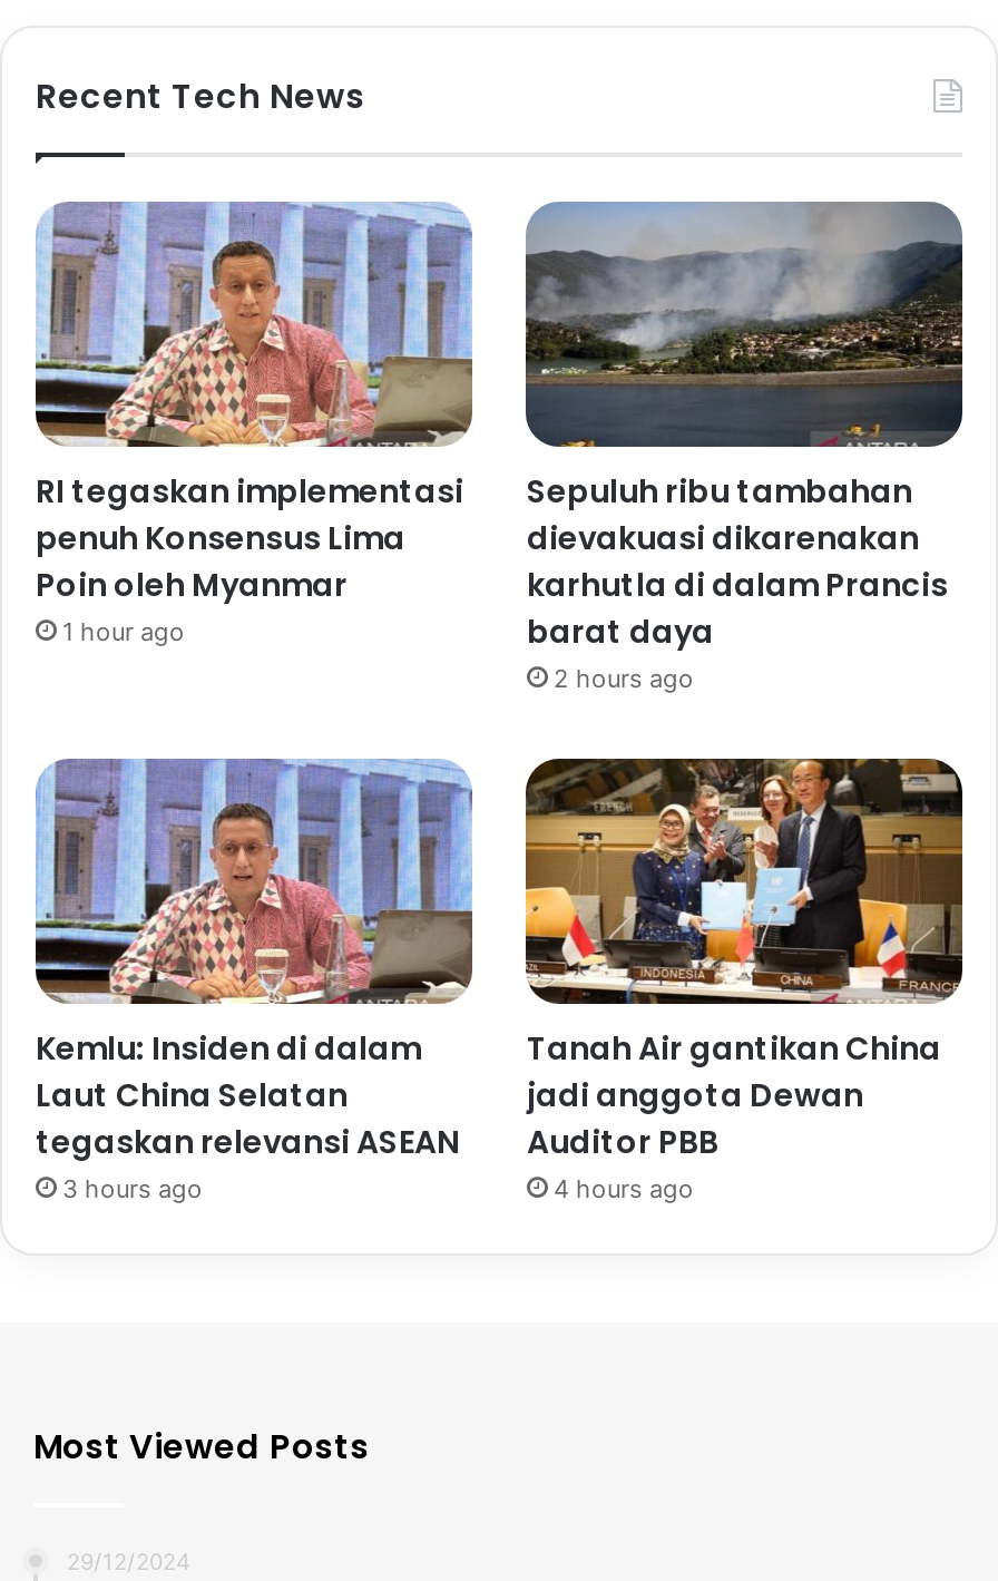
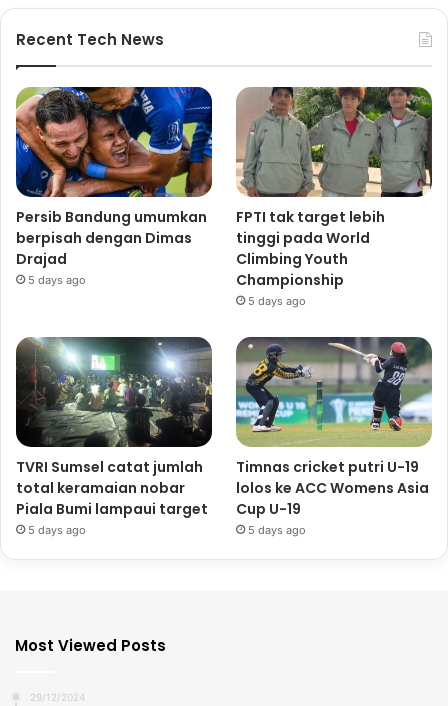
[33,199,472,647] [image] | RI tegaskan implementasi | penuh Konsensus Lima | Poin oleh Myanmar | 1 hour ago -> [15,86,213,287] [image] | Persib Bandung umumkan | berpisah dengan Dimas | Drajad | 5 days ago
[524,202,965,694] [image] | Sepuluh ribu tambahan | dievakuasi dikarenakan | karhutla di dalam Prancis | barat daya | 2 hours ago -> [236,86,433,308] [image] | FPTI tak target lebih | tinggi pada World | Climbing Youth | Championship | 5 days ago
[33,757,474,1205] [image] | Kemlu: Insiden di dalam | Laut China Selatan | tegaskan relevansi ASEAN | 3 hours ago -> [15,336,213,537] [image] | TVRI Sumsel catat jumlah | total keramaian nobar | Piala Bumi lampaui target | 5 days ago
[524,757,965,1205] [image] | Tanah Air gantikan China | jadi anggota Dewan | Auditor PBB | 4 hours ago -> [235,336,433,537] [image] | Timnas cricket putri U-19 | lolos ke ACC Womens Asia | Cup U-19 | 5 days ago

